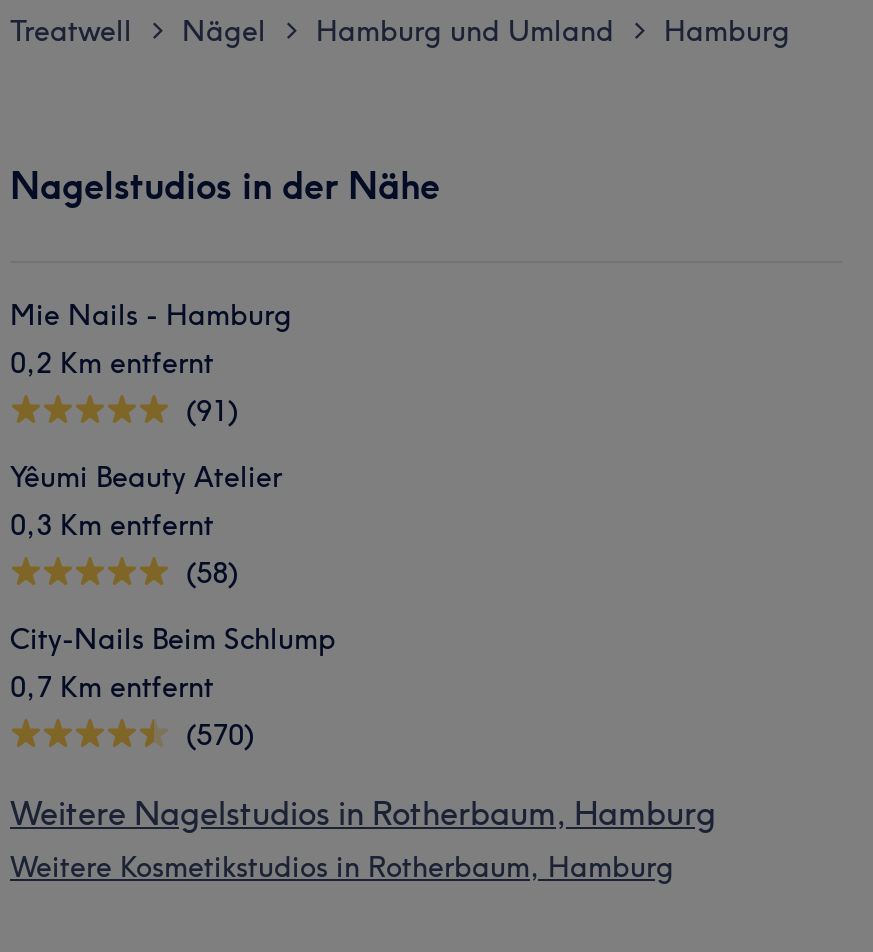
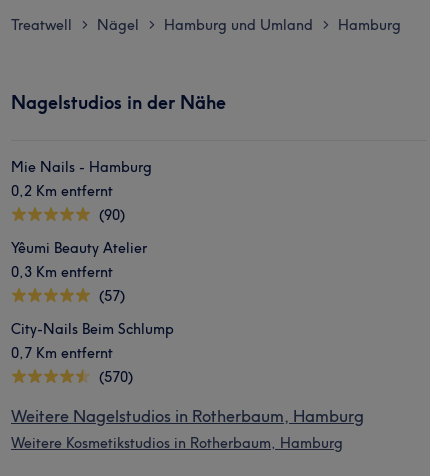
[186,393,238,429] (91) -> [99,206,125,224] (90)
[186,555,238,591] (58) -> [99,287,125,305] (57)

